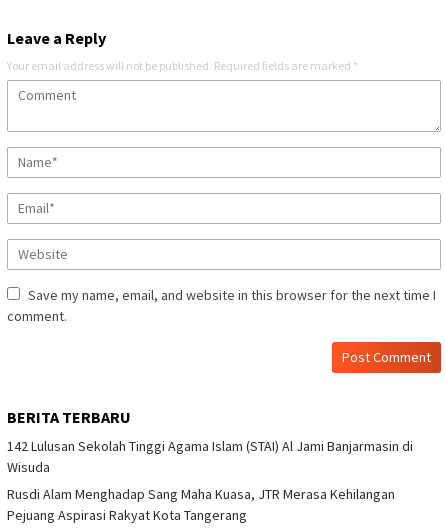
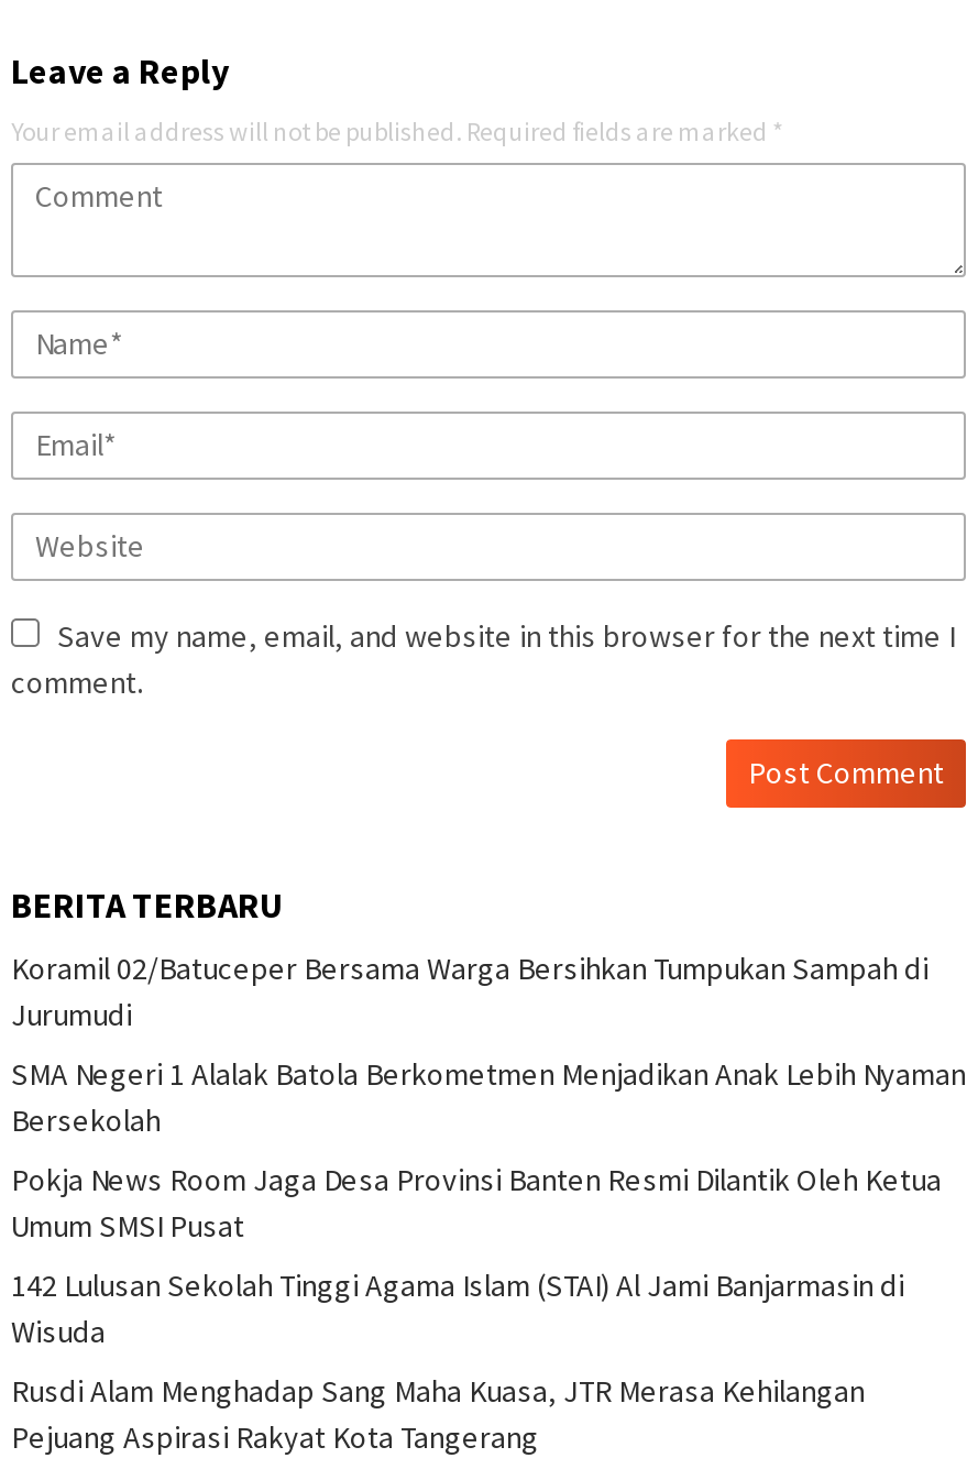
none -> [11,949,966,1246] Koramil 02/Batuceper Bersama Warga Bersihkan Tumpukan Sampah di | Jurumudi | SMA Negeri 1 Alalak Batola Berkometmen Menjadikan Anak Lebih Nyaman | Bersekolah | Pokja News Room Jaga Desa Provinsi Banten Resmi Dilantik Oleh Ketua | Umum SMSI Pusat

